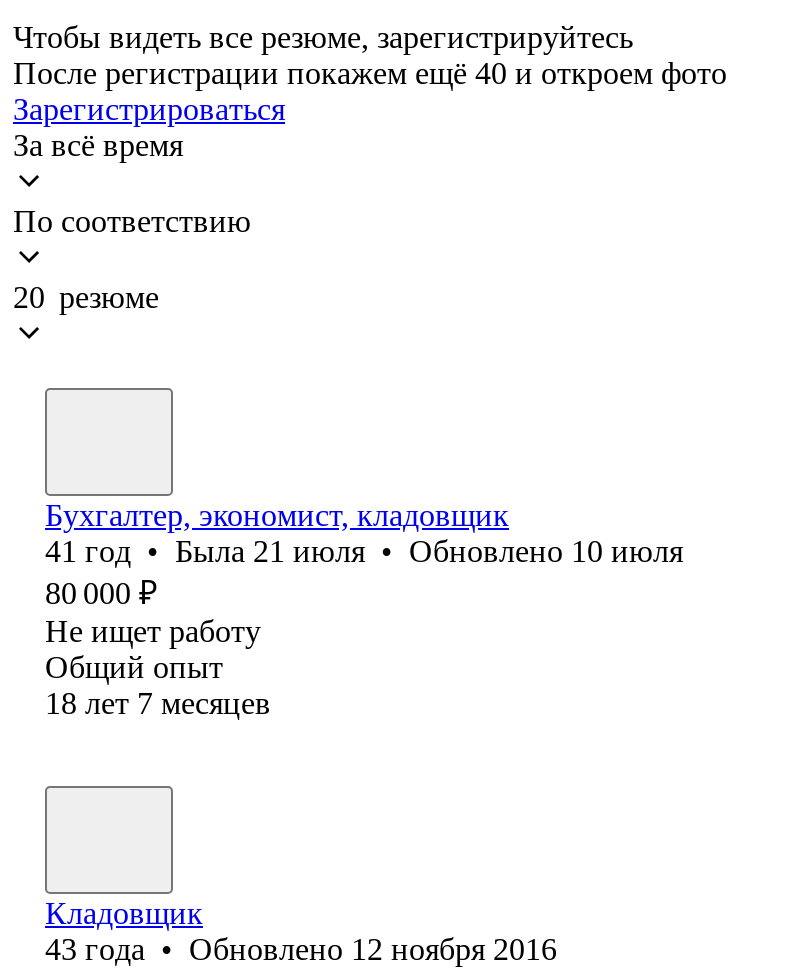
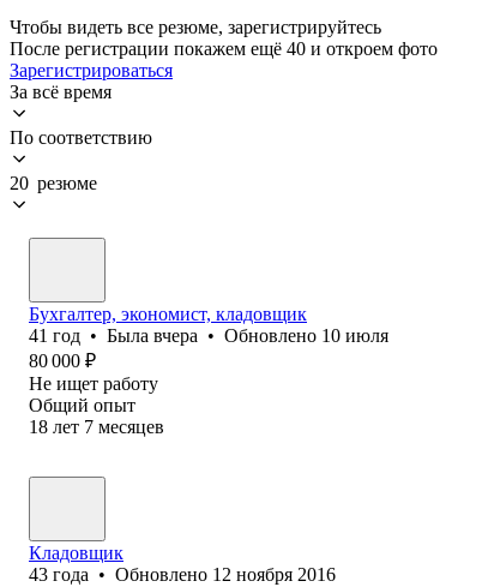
[45,534,683,568] 41 год • Была 21 июля • Обновлено 10 июля -> [29,325,388,346] 41 год • Была вчера • Обновлено 10 июля

